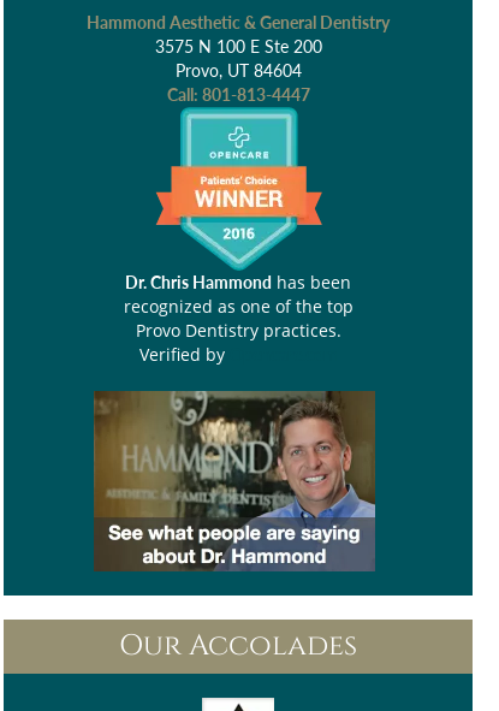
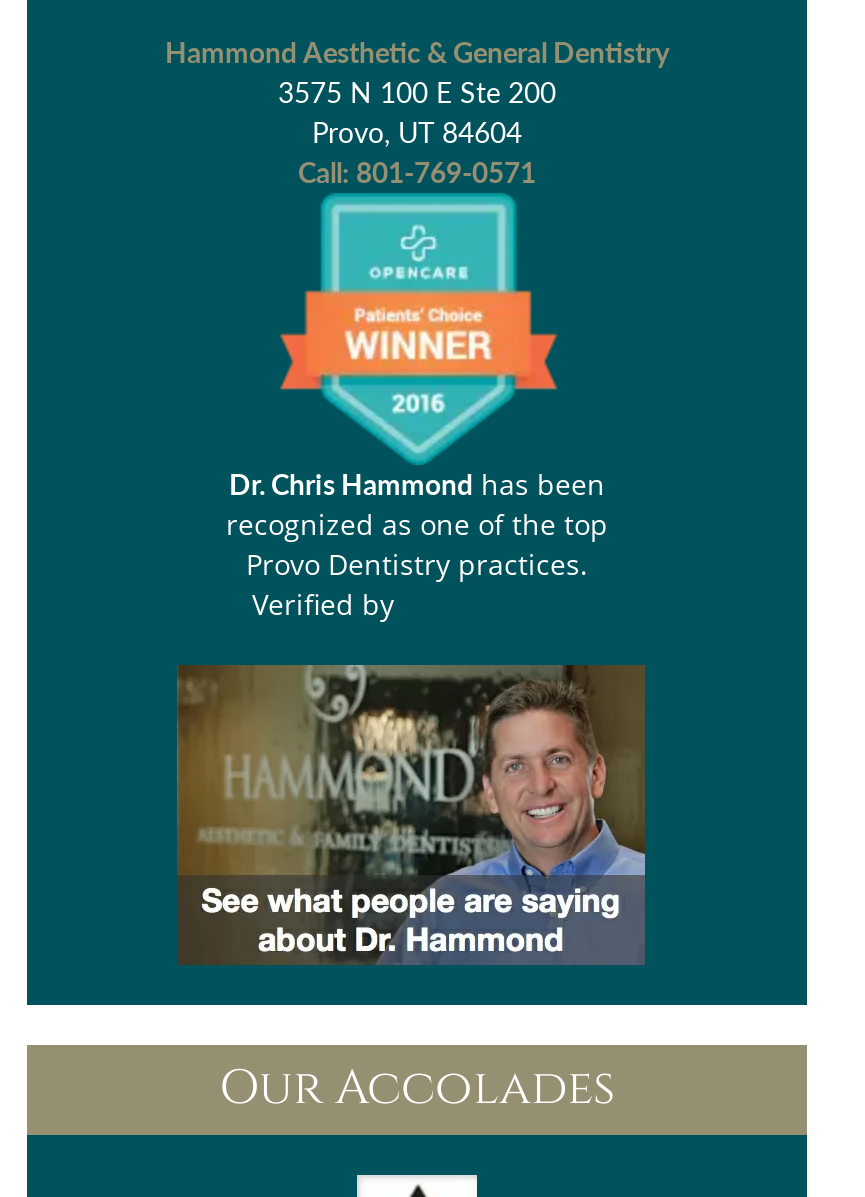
[167,84,310,105] Call: 801-813-4447 -> [298,155,536,189] Call: 801-769-0571

